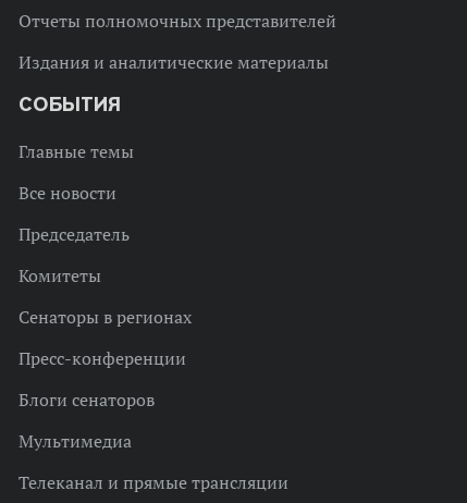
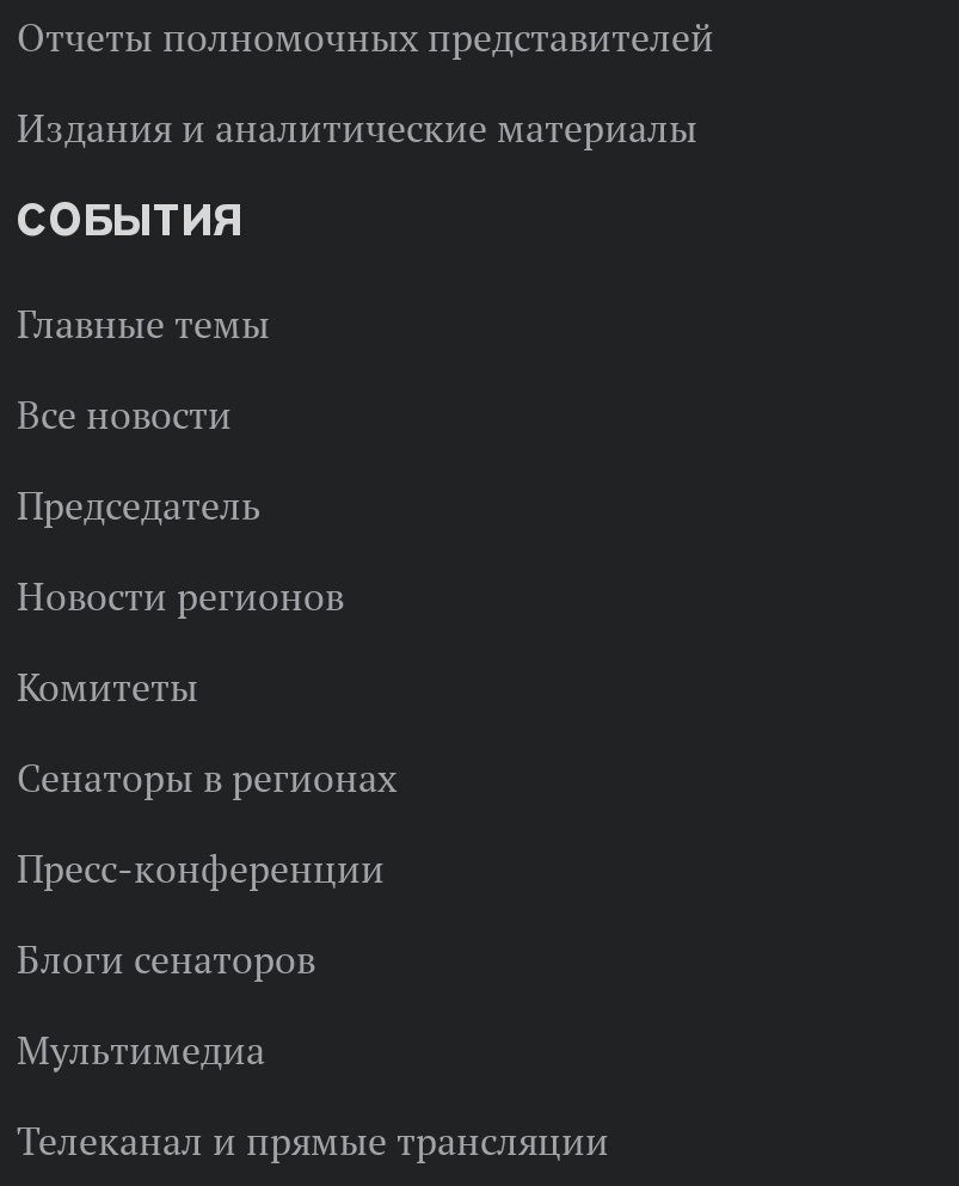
none -> [17,572,344,620] Новости регионов

